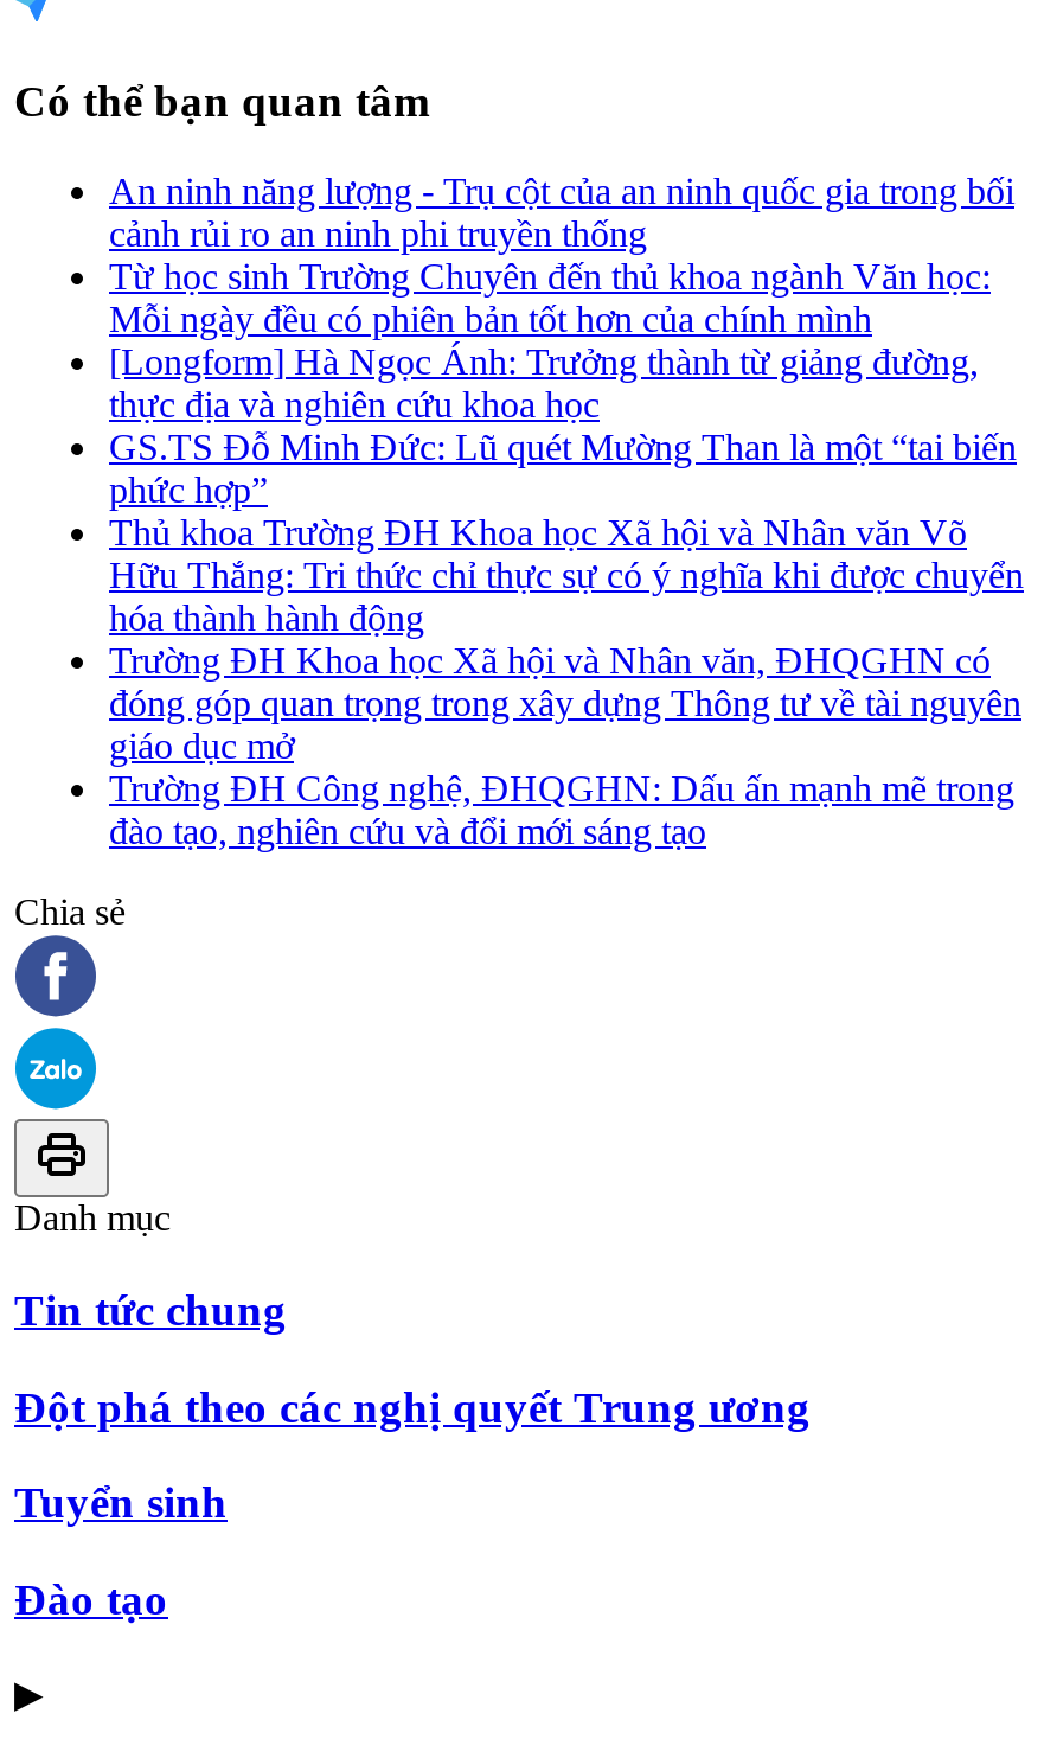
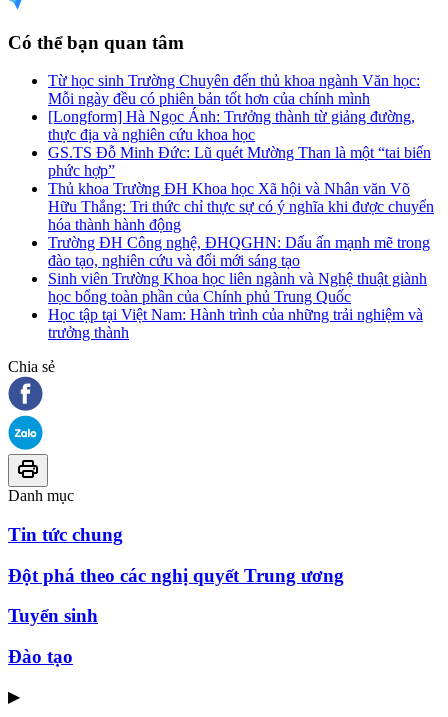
[109,171,1014,254] An ninh năng lượng - Trụ cột của an ninh quốc gia trong bối | cảnh rủi ro an ninh phi truyền thống -> none
moved [109,257,1024,638] -> [48,72,434,233]: Từ học sinh Trường Chuyên đến thủ khoa ngành Văn học: | Mỗi ngày đều có phiên bản tốt hơn của chính mình | [Longform] Hà Ngọc Ánh: Trưởng thành từ giảng đường, | ... | Hữu Thắng: Tri thức chỉ thực sự có ý nghĩa khi được chuyển | hóa thành hành động
[109,641,1021,766] Trường ĐH Khoa học Xã hội và Nhân văn, ĐHQGHN có | đóng góp quan trọng trong xây dựng Thông tư về tài nguyên | giáo dục mở -> none
moved [109,769,1014,852] -> [48,234,430,269]: Trường ĐH Công nghệ, ĐHQGHN: Dấu ấn mạnh mẽ trong | đào tạo, nghiên cứu và đổi mới sáng tạo
none -> [48,270,427,341] Sinh viên Trường Khoa học liên ngành và Nghệ thuật giành | học bổng toàn phần của Chính phủ Trung Quốc | Học tập tại Việt Nam: Hành trình của những trải nghiệm và | trưởng thành

